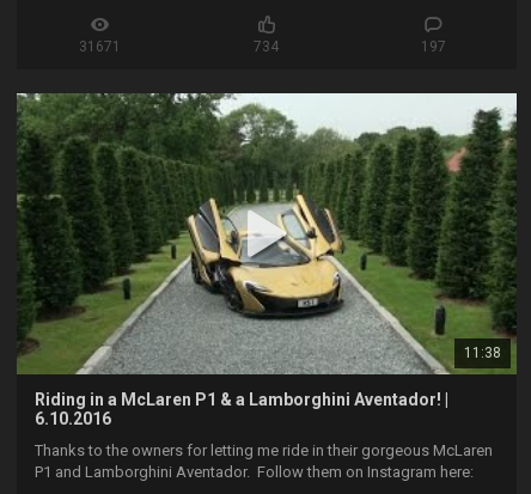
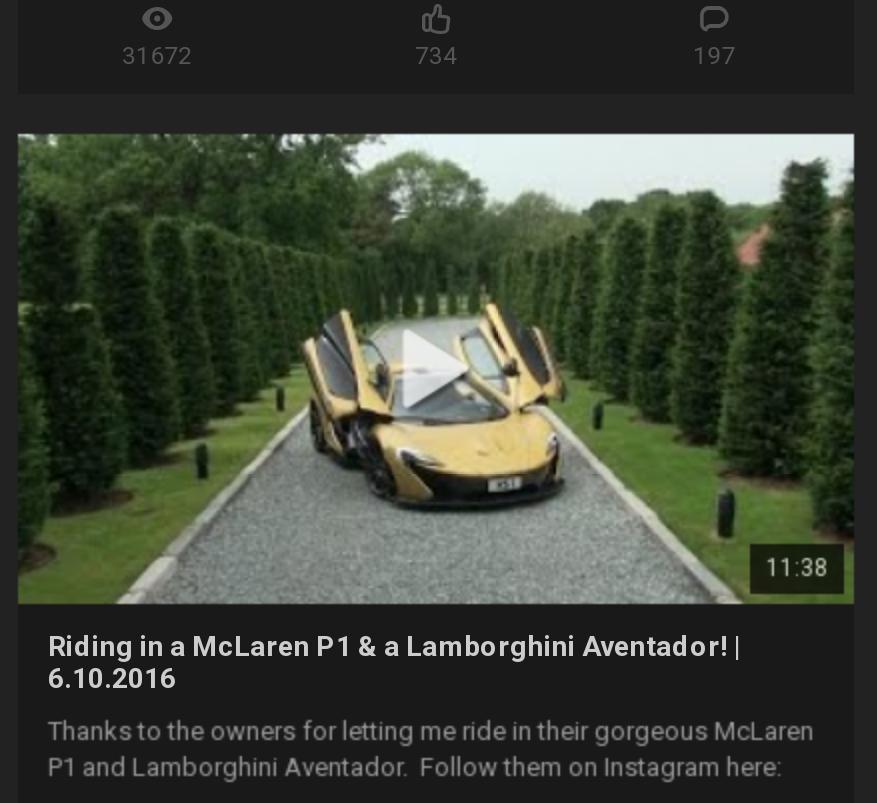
[79,38,121,55] 31671 -> [122,42,192,70] 31672

